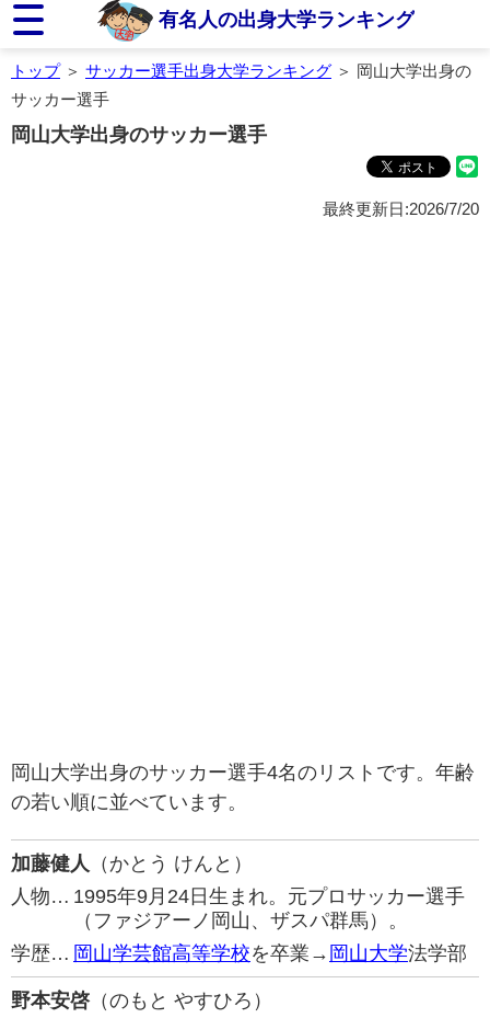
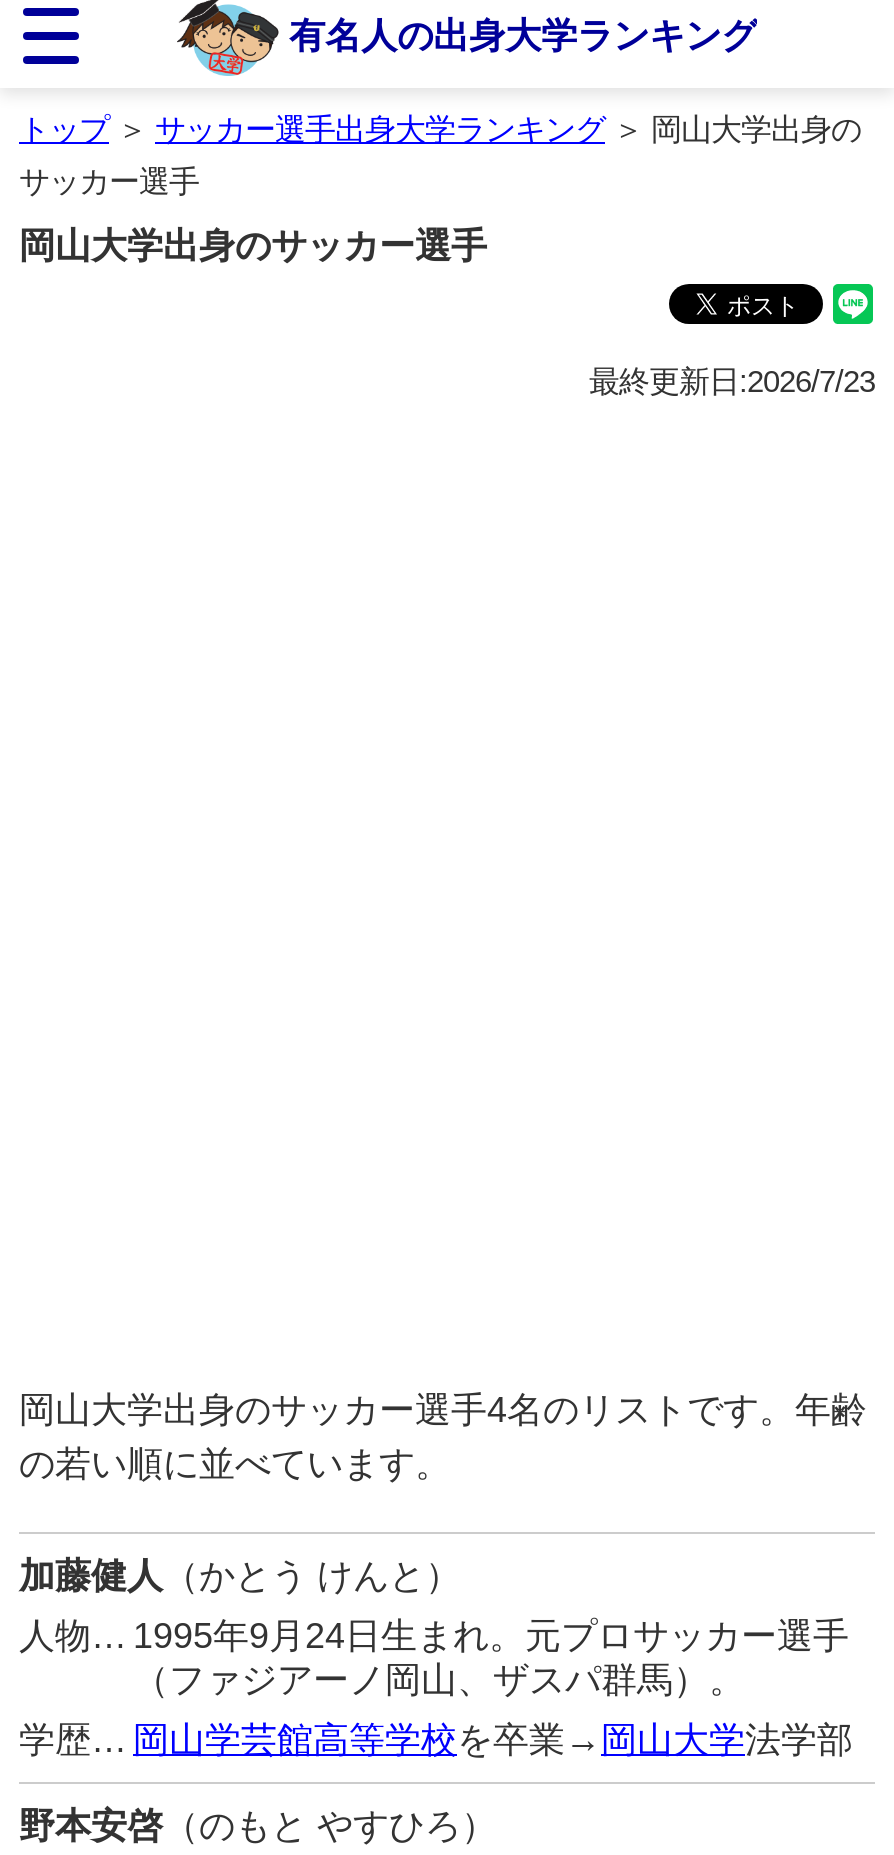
[323,199,479,218] 最終更新日:2026/7/20 -> [589,364,875,398] 最終更新日:2026/7/23

